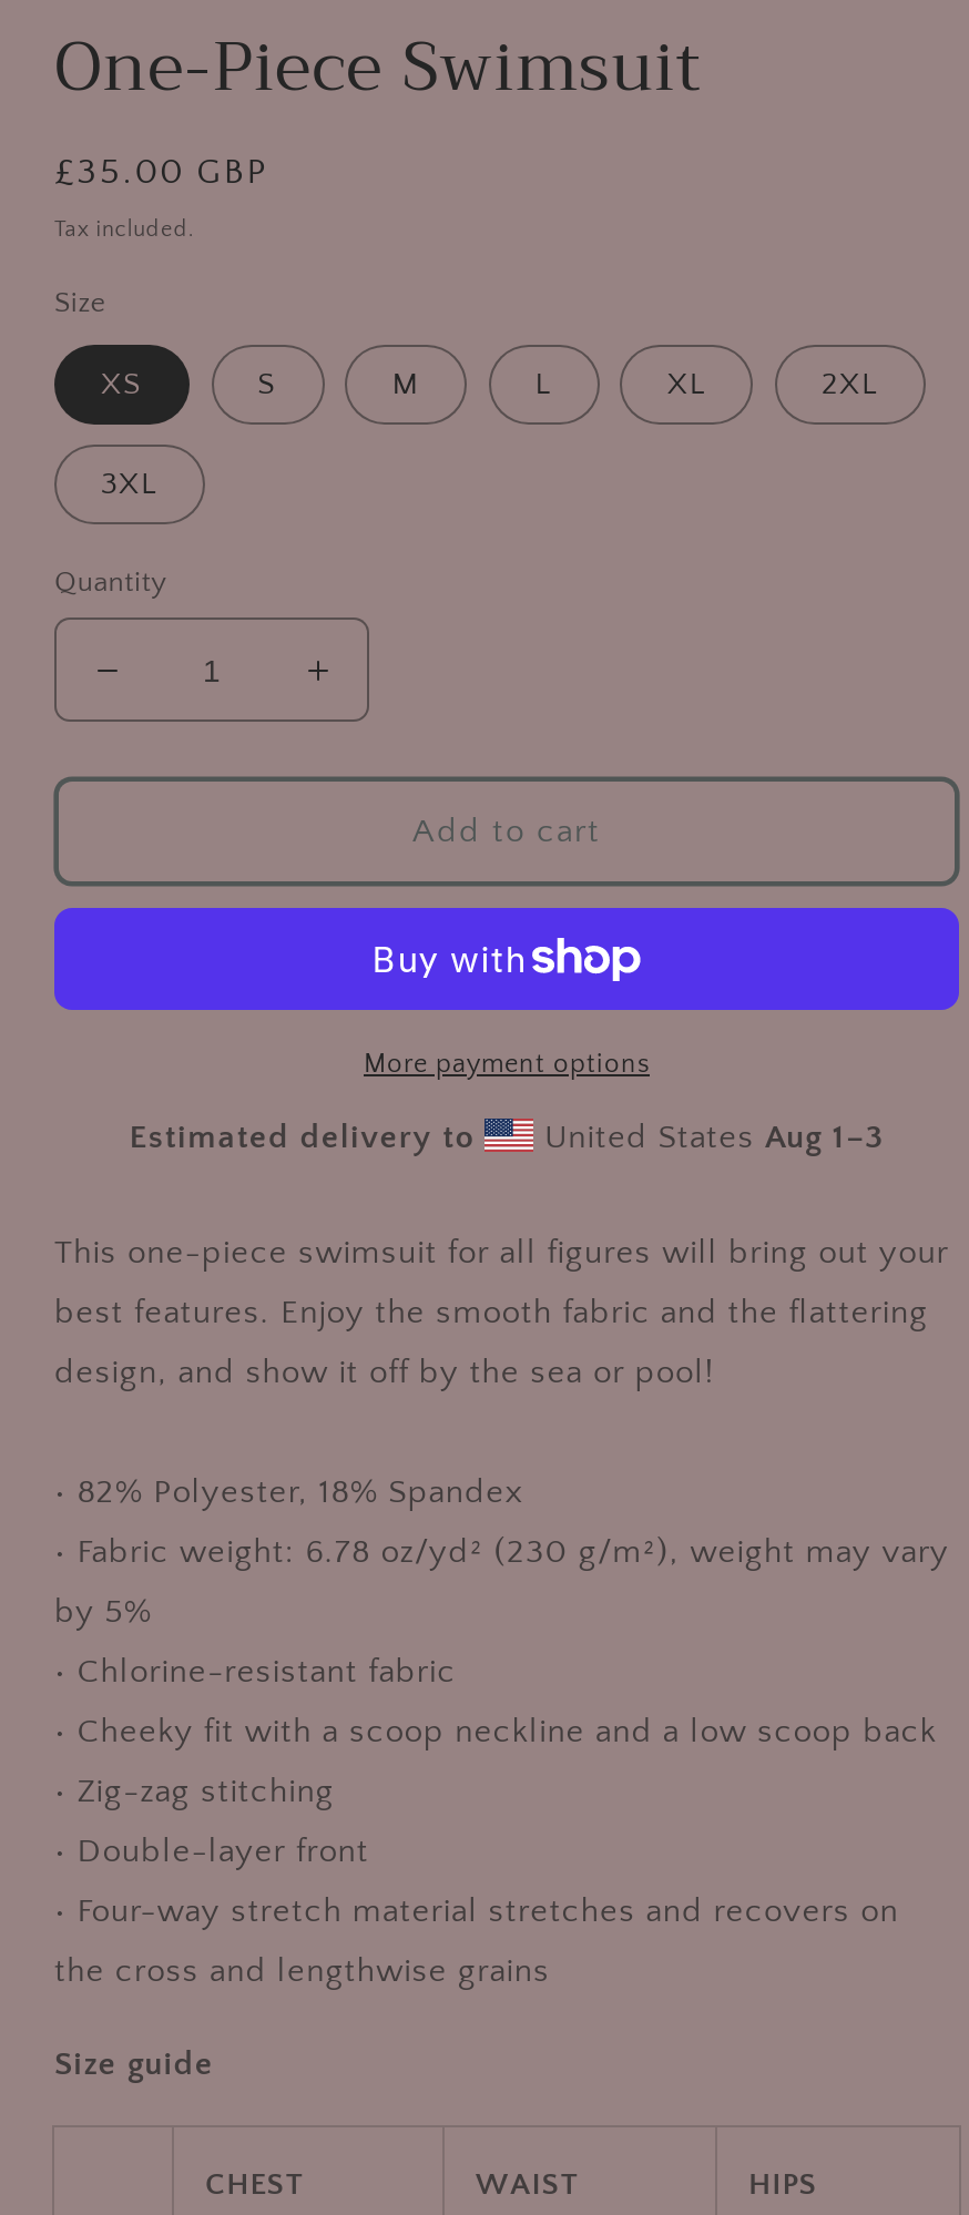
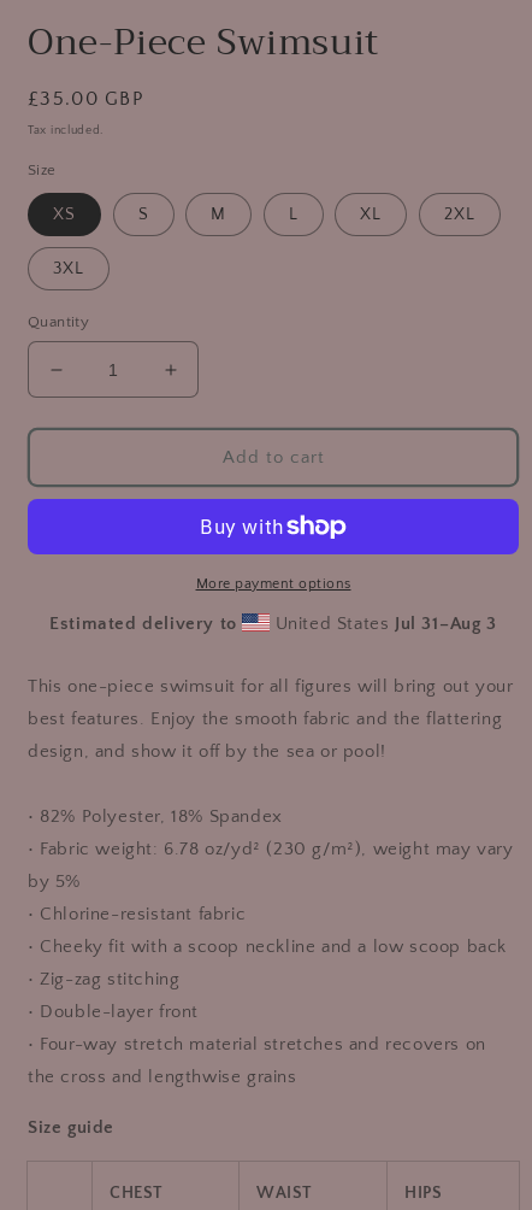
[534,1119,884,1156] United States Aug 1–3 -> [270,613,497,634] United States Jul 31–Aug 3

